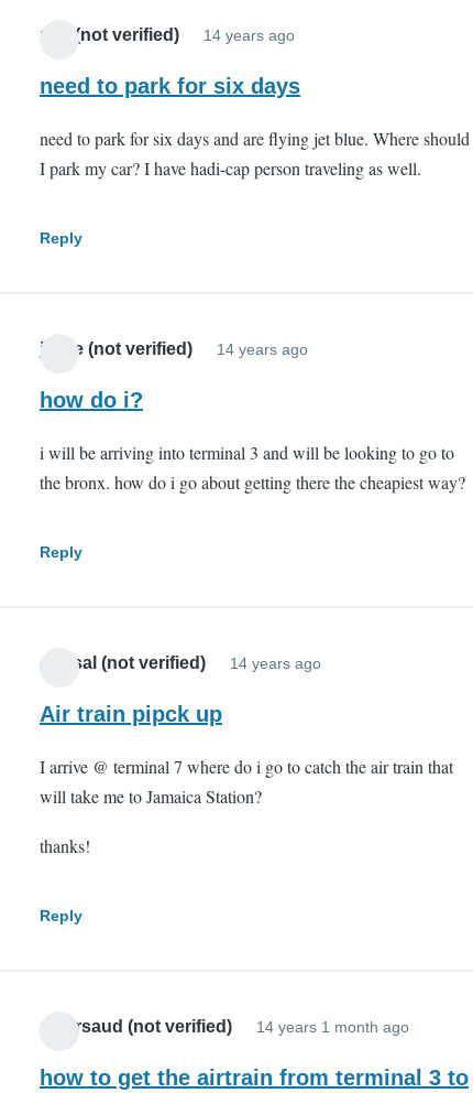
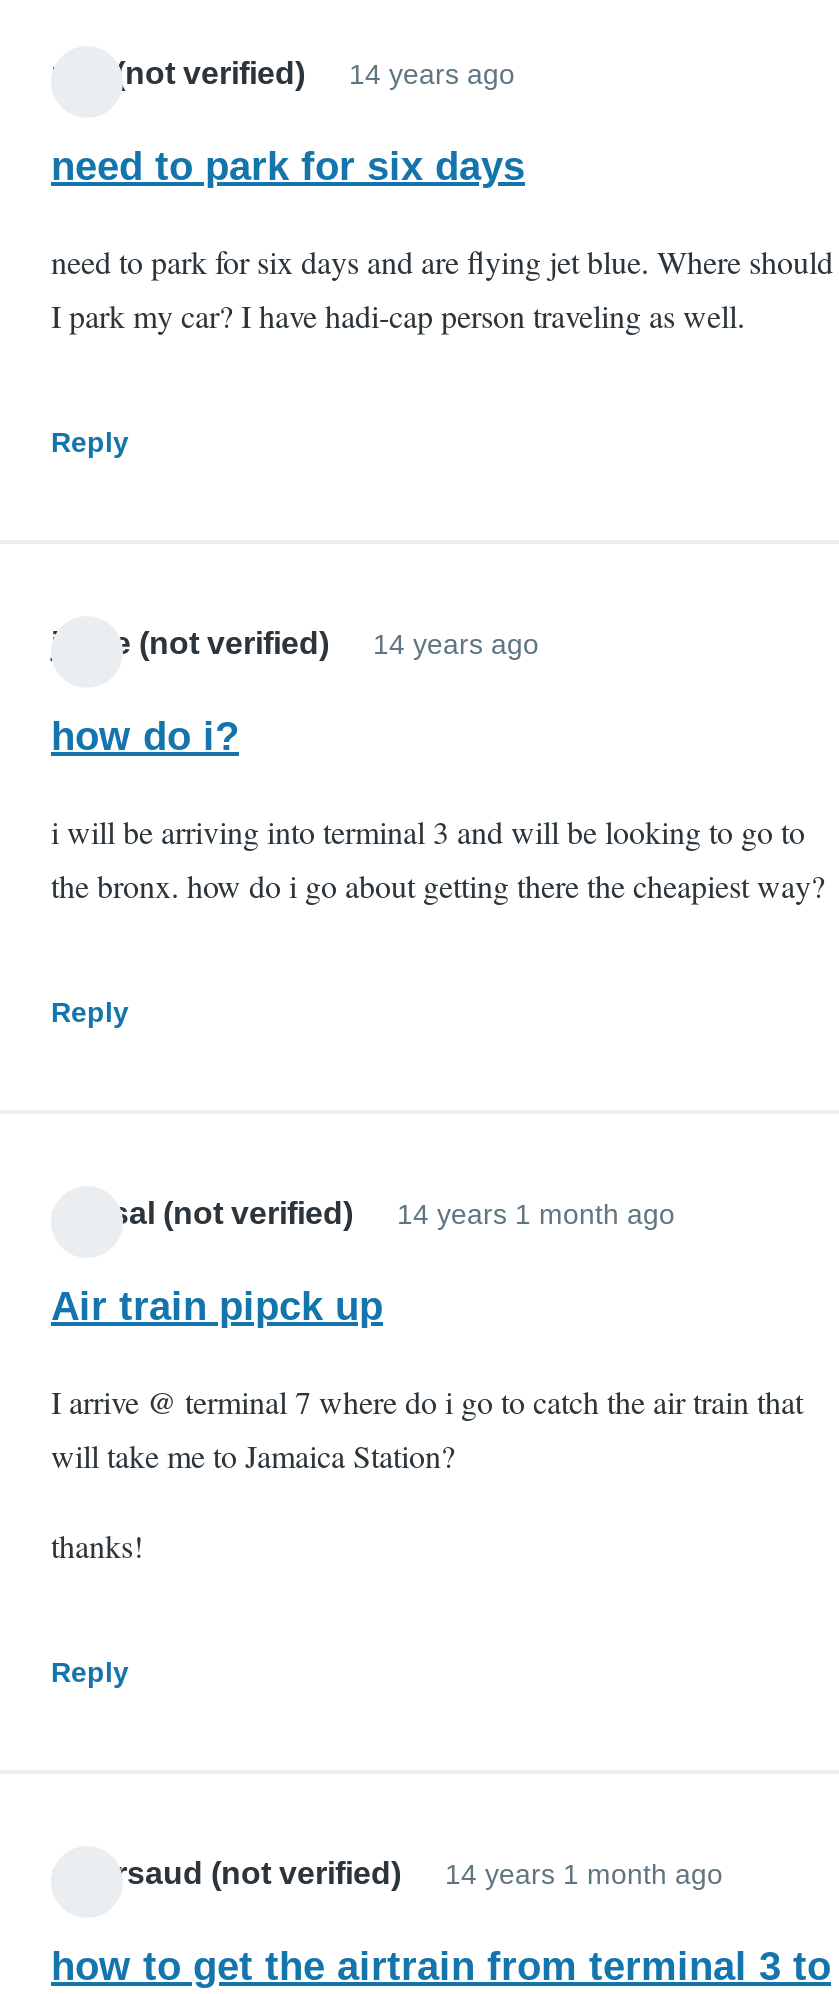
[230,655,321,673] 14 years ago -> [397,1199,675,1231] 14 years 1 month ago

